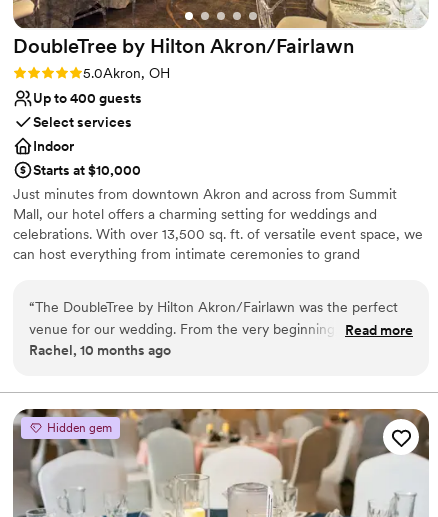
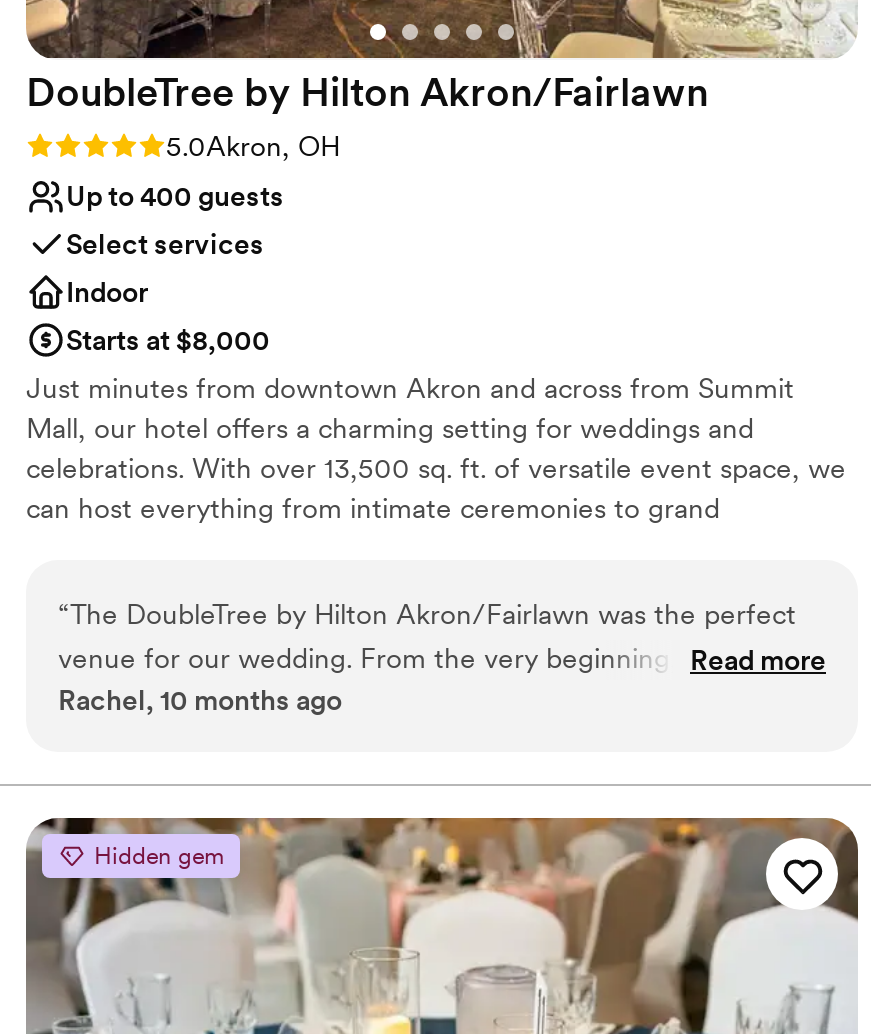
[33,162,141,178] Starts at $10,000 -> [66,324,270,356] Starts at $8,000

